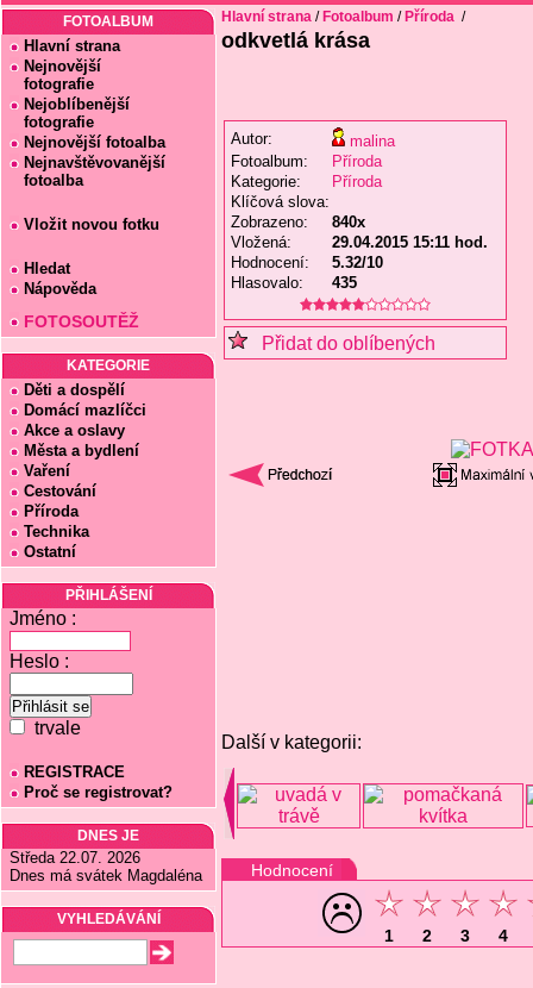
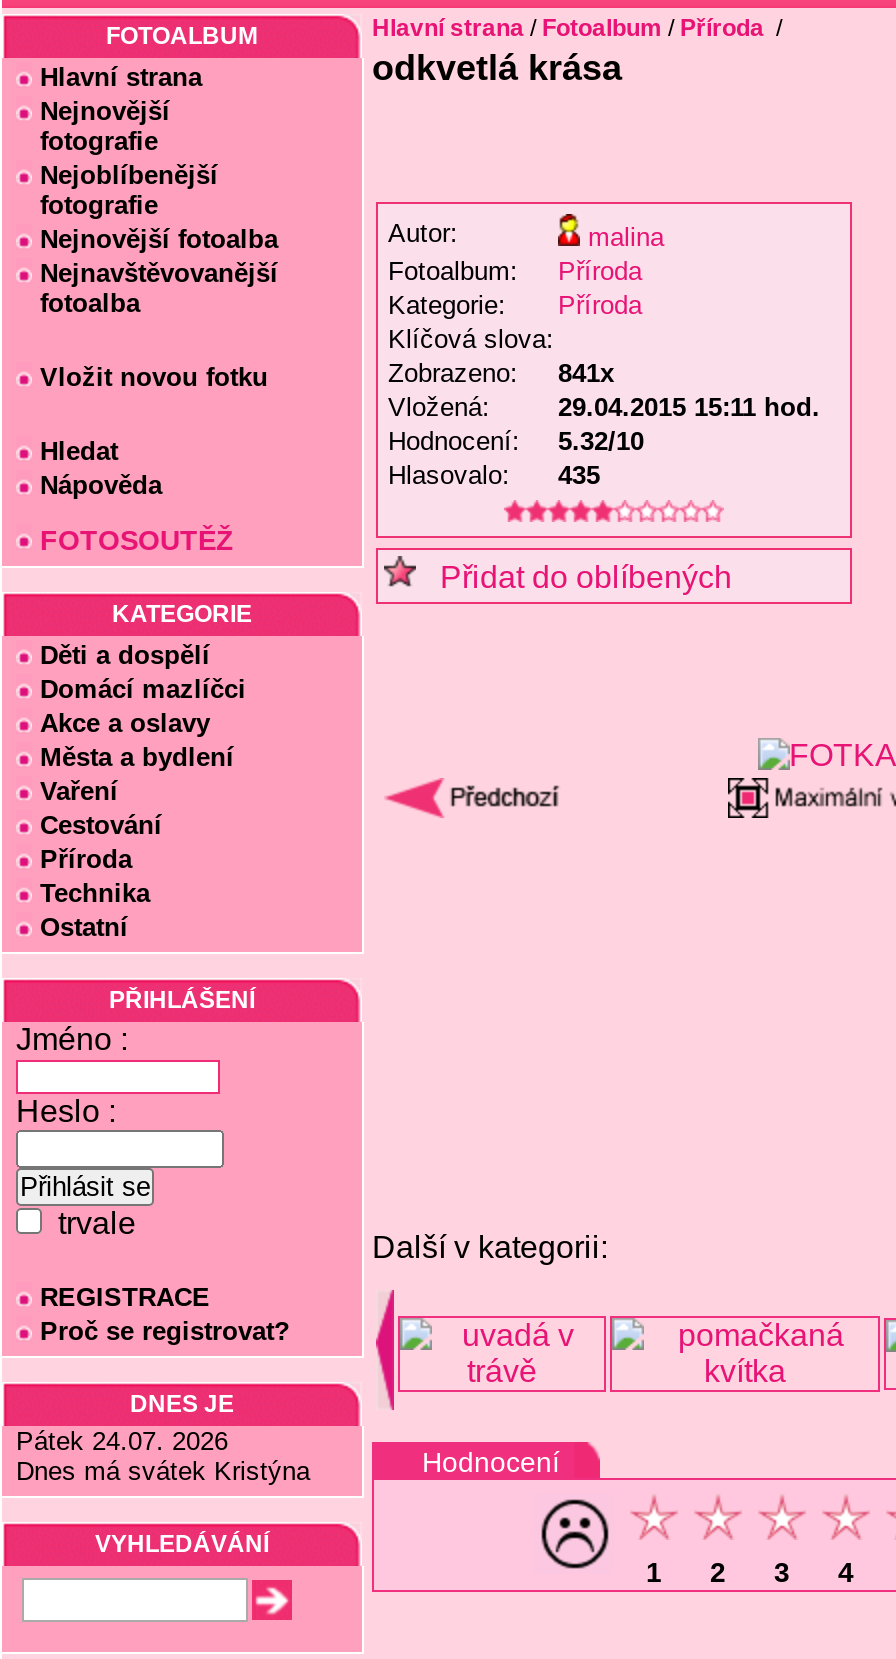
[231,213,365,231] Zobrazeno: 840x -> [388,358,614,388] Zobrazeno: 841x
[10,849,202,884] Středa 22.07. 2026 | Dnes má svátek Magdaléna -> [16,1426,310,1486] Pátek 24.07. 2026 | Dnes má svátek Kristýna

